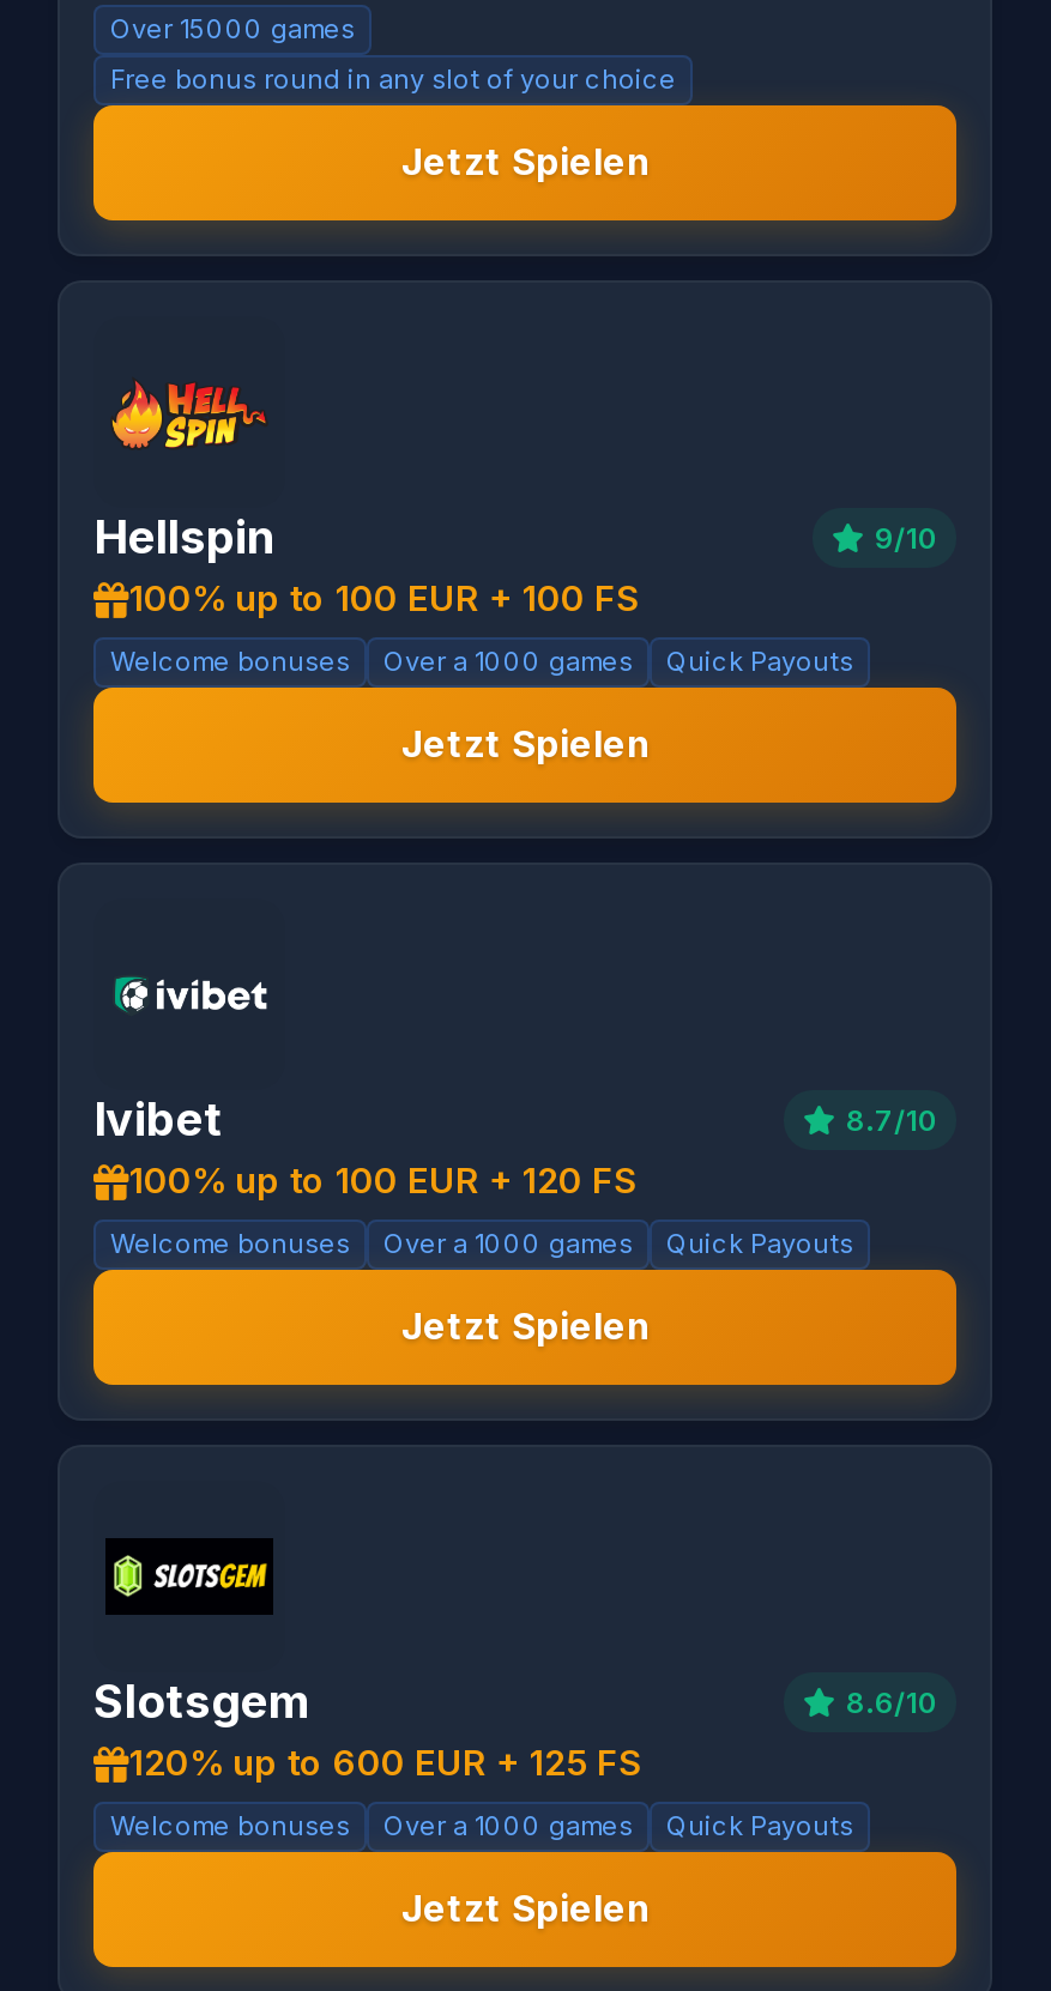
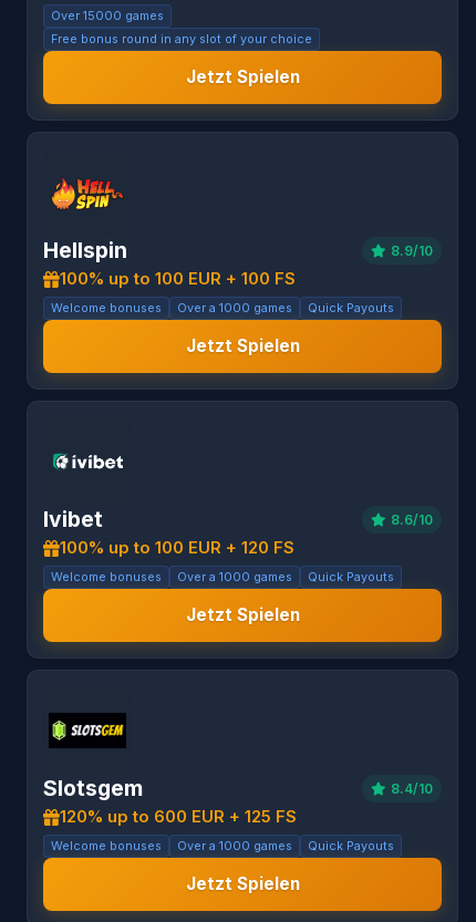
[875,520,937,556] 9/10 -> [391,242,433,259] 8.9/10
[846,1102,937,1138] 8.7/10 -> [391,511,433,528] 8.6/10
[846,1684,937,1720] 8.6/10 -> [391,780,433,797] 8.4/10

